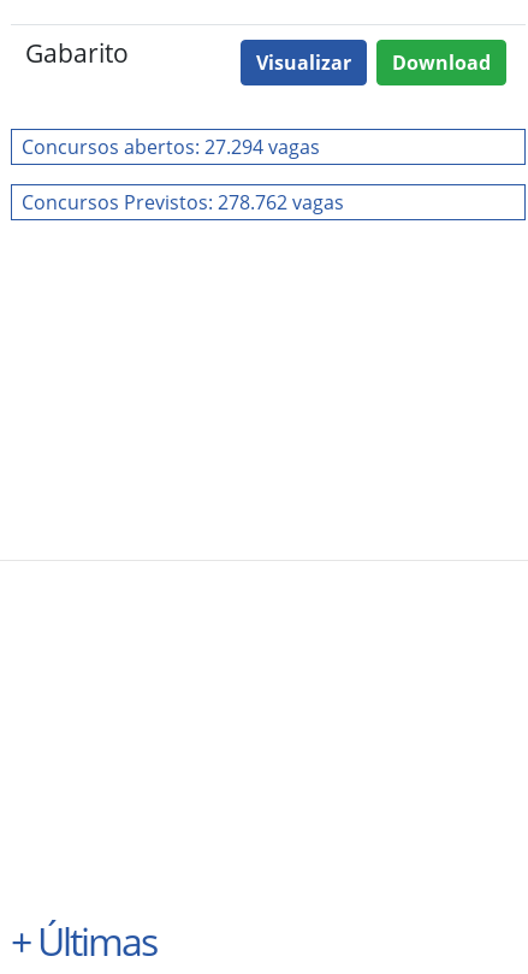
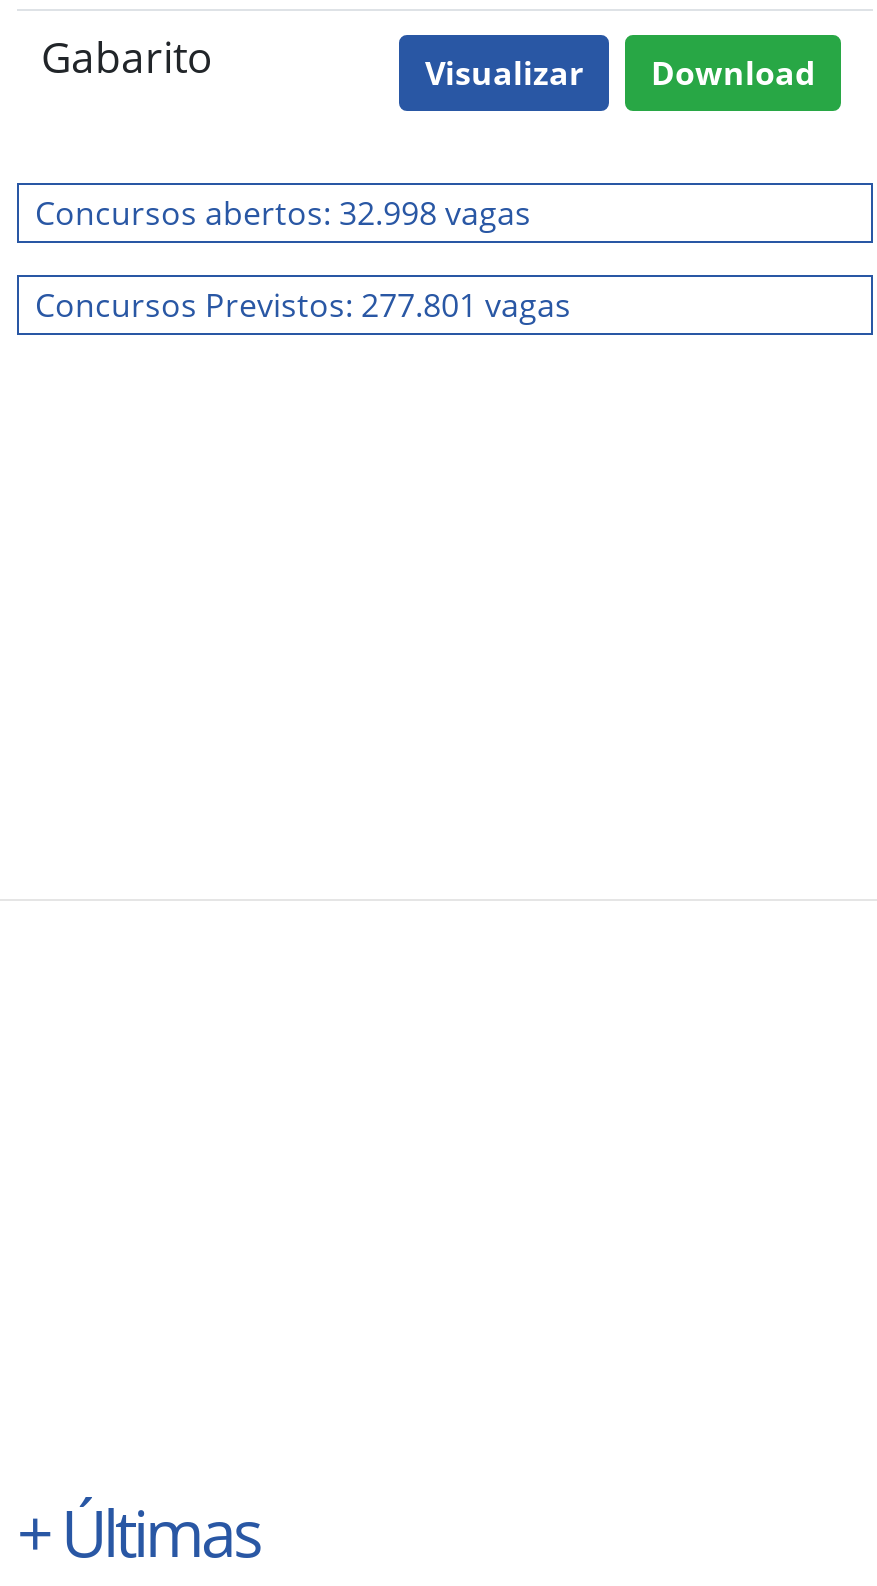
[22,134,320,160] Concursos abertos: 27.294 vagas -> [35,191,531,235] Concursos abertos: 32.998 vagas
[22,189,344,216] Concursos Previstos: 278.762 vagas -> [35,283,571,327] Concursos Previstos: 277.801 vagas

